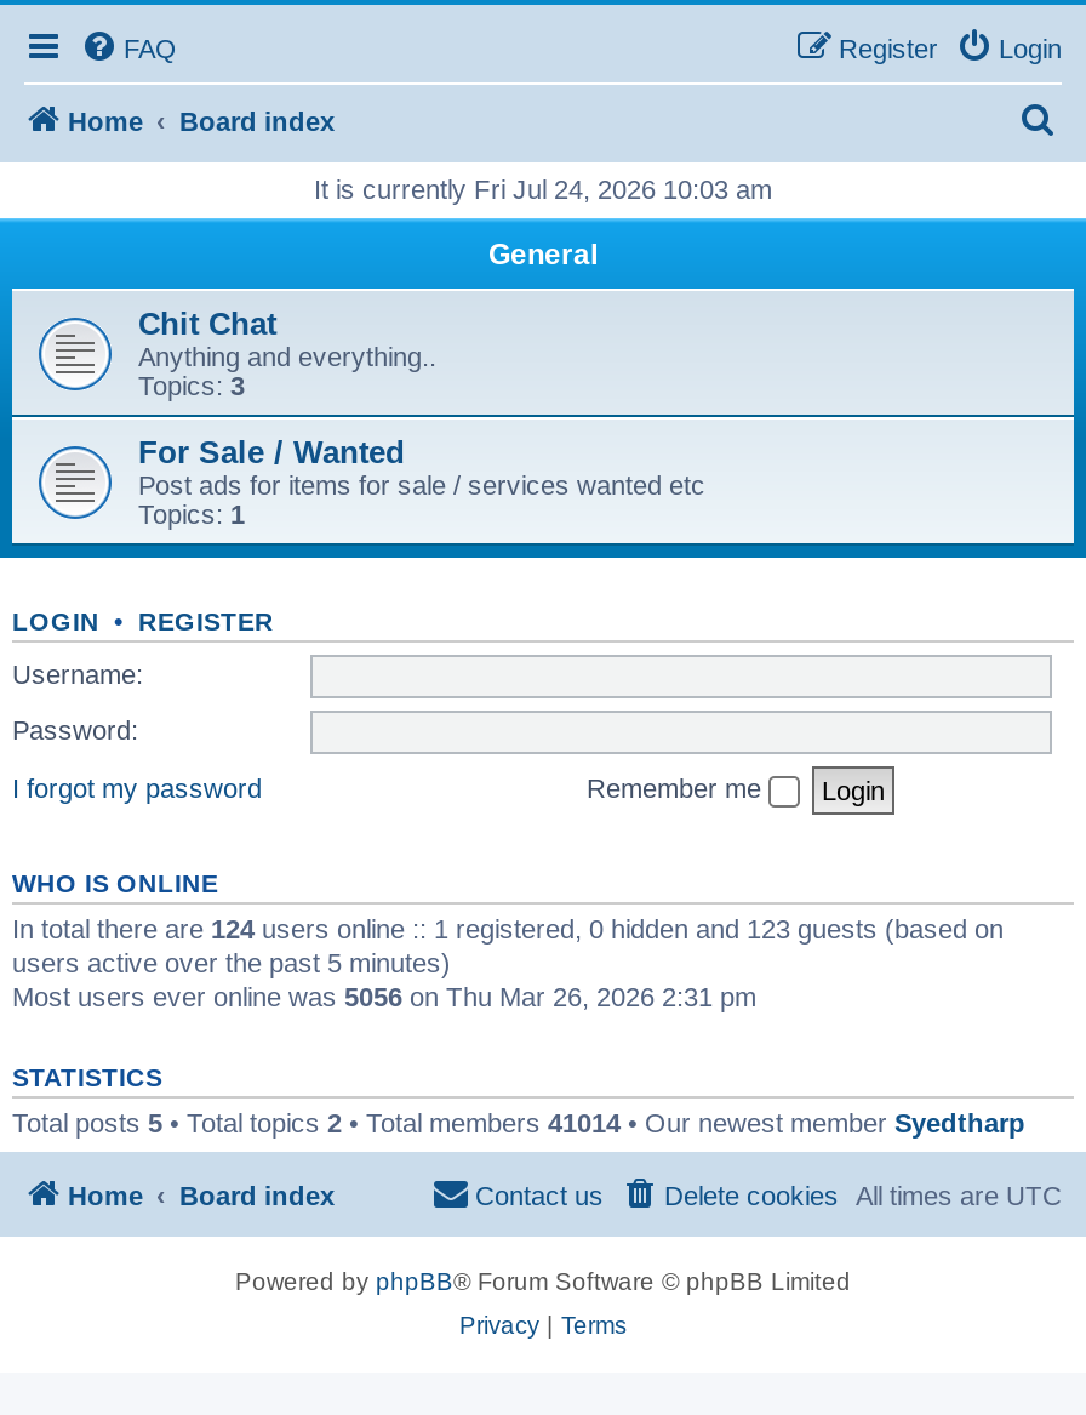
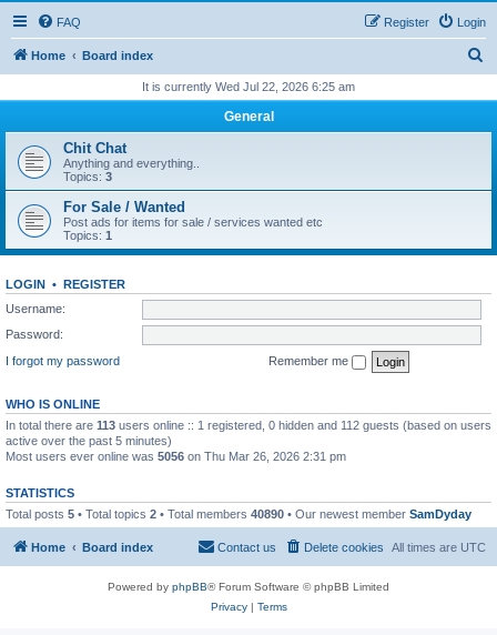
[314,175,772,204] It is currently Fri Jul 24, 2026 10:03 am -> [142,80,355,93] It is currently Wed Jul 22, 2026 6:25 am
[12,913,1004,976] In total there are 124 users online :: 1 registered, 0 hidden and 123 guests (based on | users active over the past 5 minutes) -> [6,418,491,447] In total there are 113 users online :: 1 registered, 0 hidden and 112 guests (based on users | active over the past 5 minutes)
[12,1107,1025,1136] Total posts 5 • Total topics 2 • Total members 41014 • Our newest member Syedtharp -> [6,507,471,520] Total posts 5 • Total topics 2 • Total members 40890 • Our newest member SamDyday

